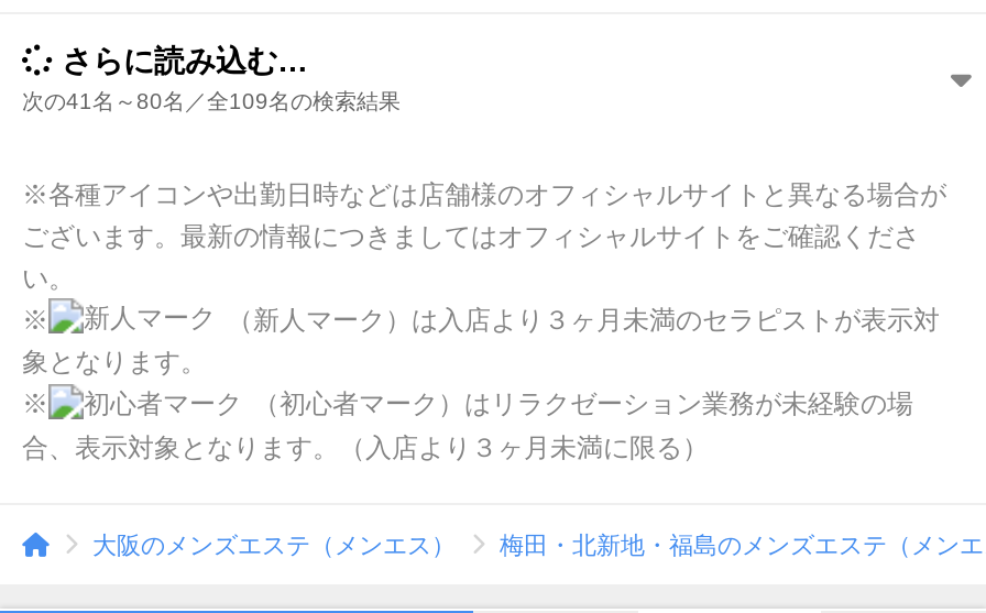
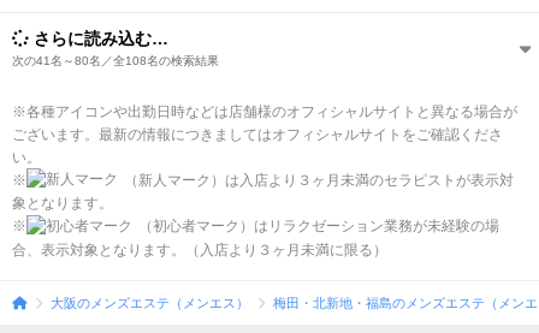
[22,89,401,113] 次の41名～80名／全109名の検索結果 -> [12,54,219,67] 次の41名～80名／全108名の検索結果

